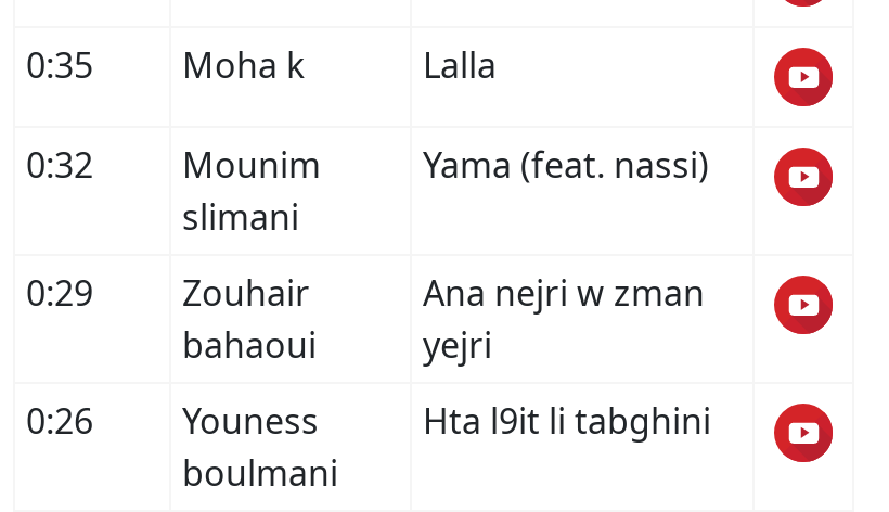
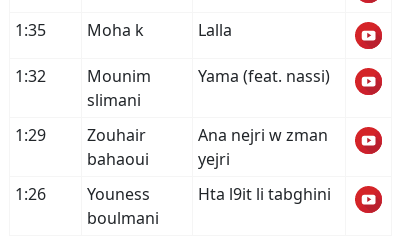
[26,41,306,89] 0:35 Moha k -> [15,19,144,41] 1:35 Moha k
[26,141,321,189] 0:32 Mounim -> [15,65,151,87] 1:32 Mounim
[26,269,310,317] 0:29 Zouhair -> [15,124,146,146] 1:29 Zouhair
[26,397,319,445] 0:26 Youness -> [15,183,150,205] 1:26 Youness

